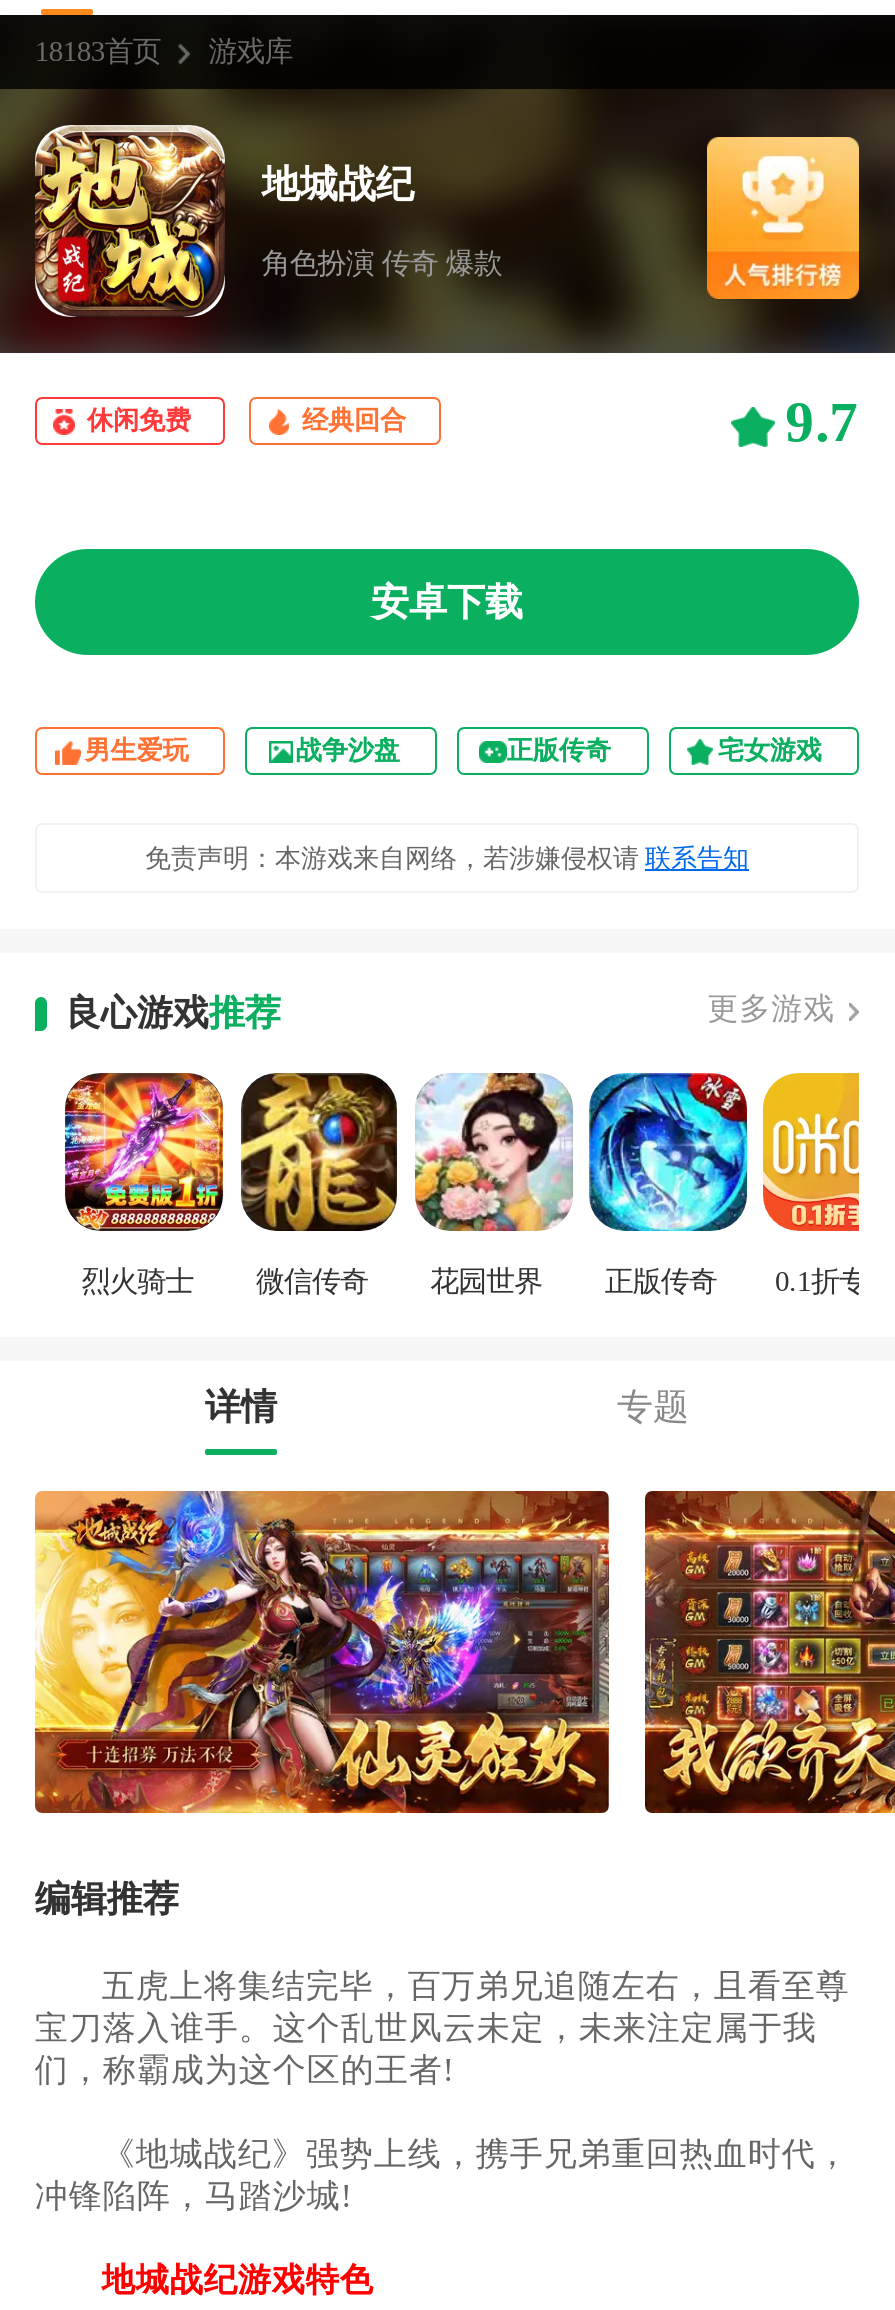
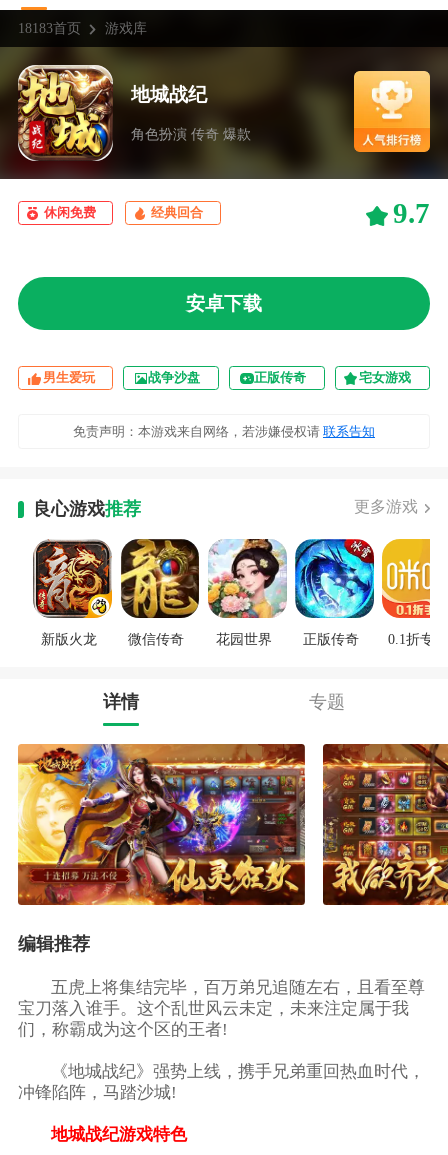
[63,1071,225,1297] [image] | 烈火骑士 -> [33,539,113,647] [image] | 新版火龙

